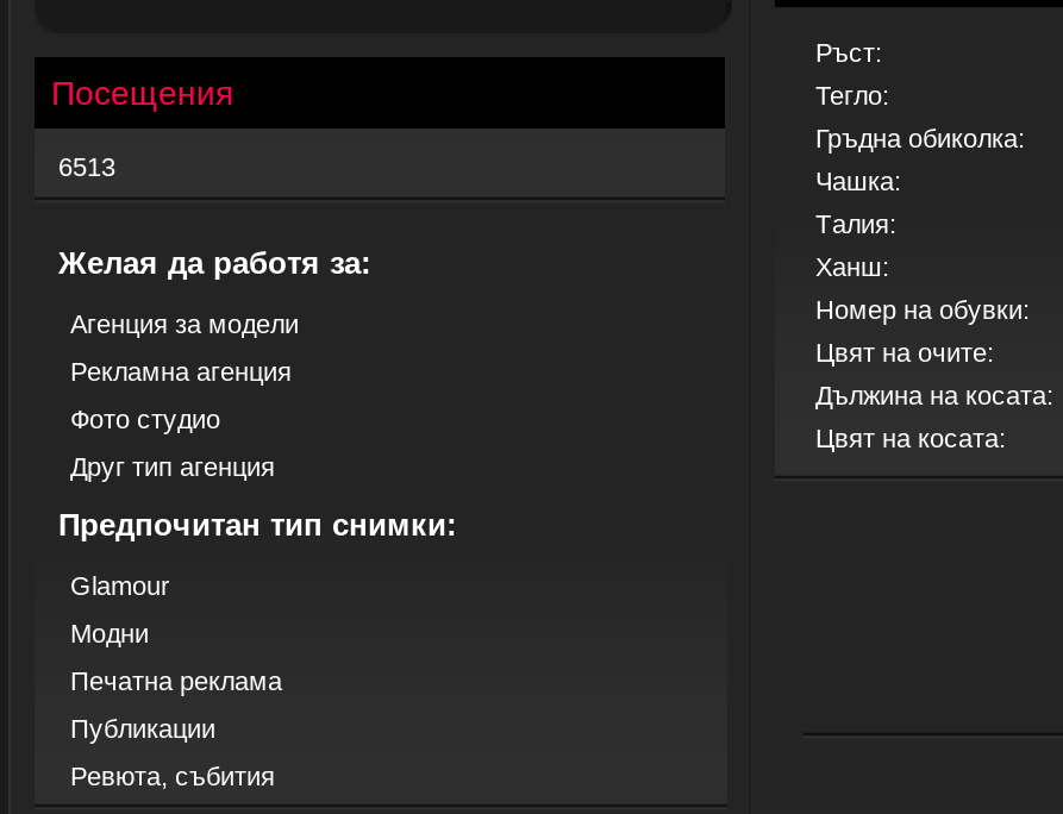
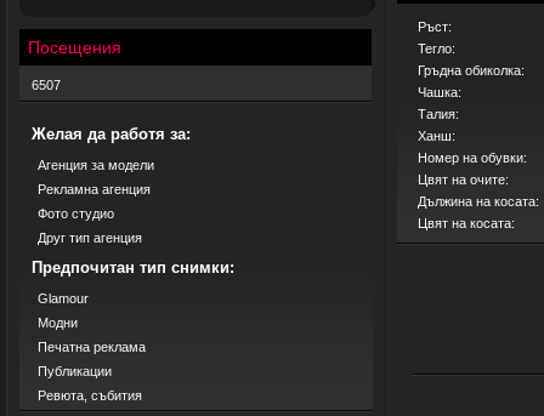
[58,152,115,181] 6513 -> [32,78,61,92] 6507

